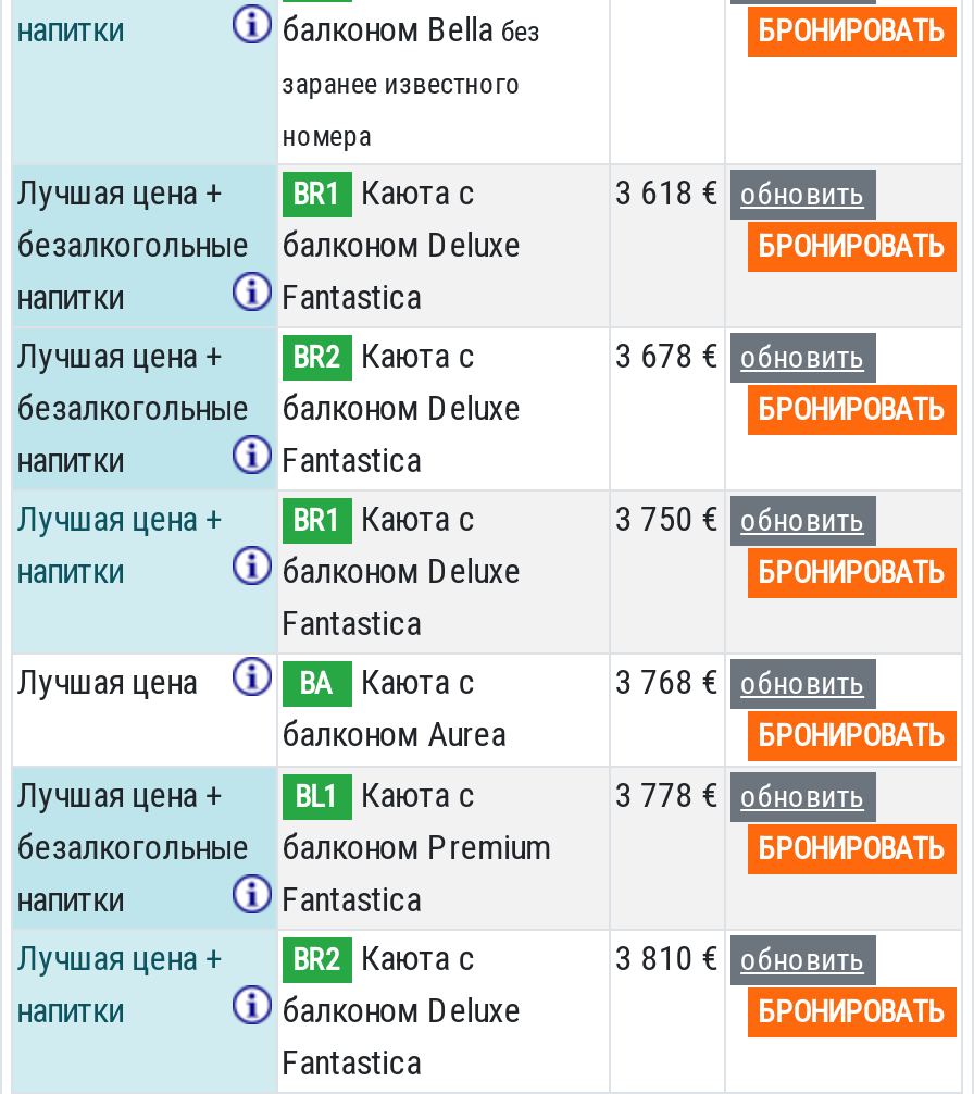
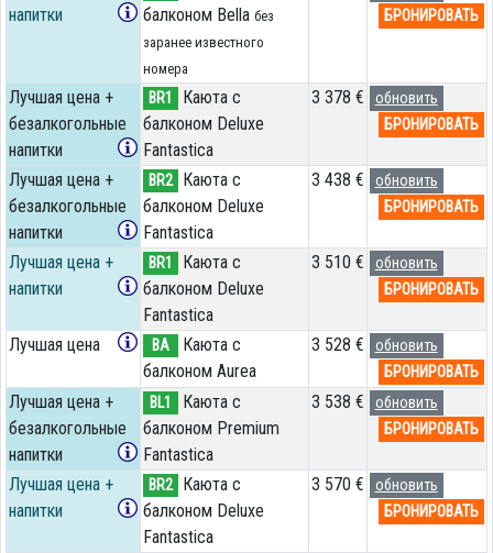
[614,171,864,212] 3 618 € обновить -> [311,86,438,107] 3 378 € обновить
[614,334,864,375] 3 678 € обновить -> [311,169,438,190] 3 438 € обновить
[614,497,864,539] 3 750 € обновить -> [311,251,438,272] 3 510 € обновить
[614,660,864,702] 3 768 € обновить -> [311,334,438,355] 3 528 € обновить
[614,773,864,815] 3 778 € обновить -> [311,391,438,412] 3 538 € обновить
[614,937,864,978] 3 810 € обновить -> [311,473,438,494] 3 570 € обновить

